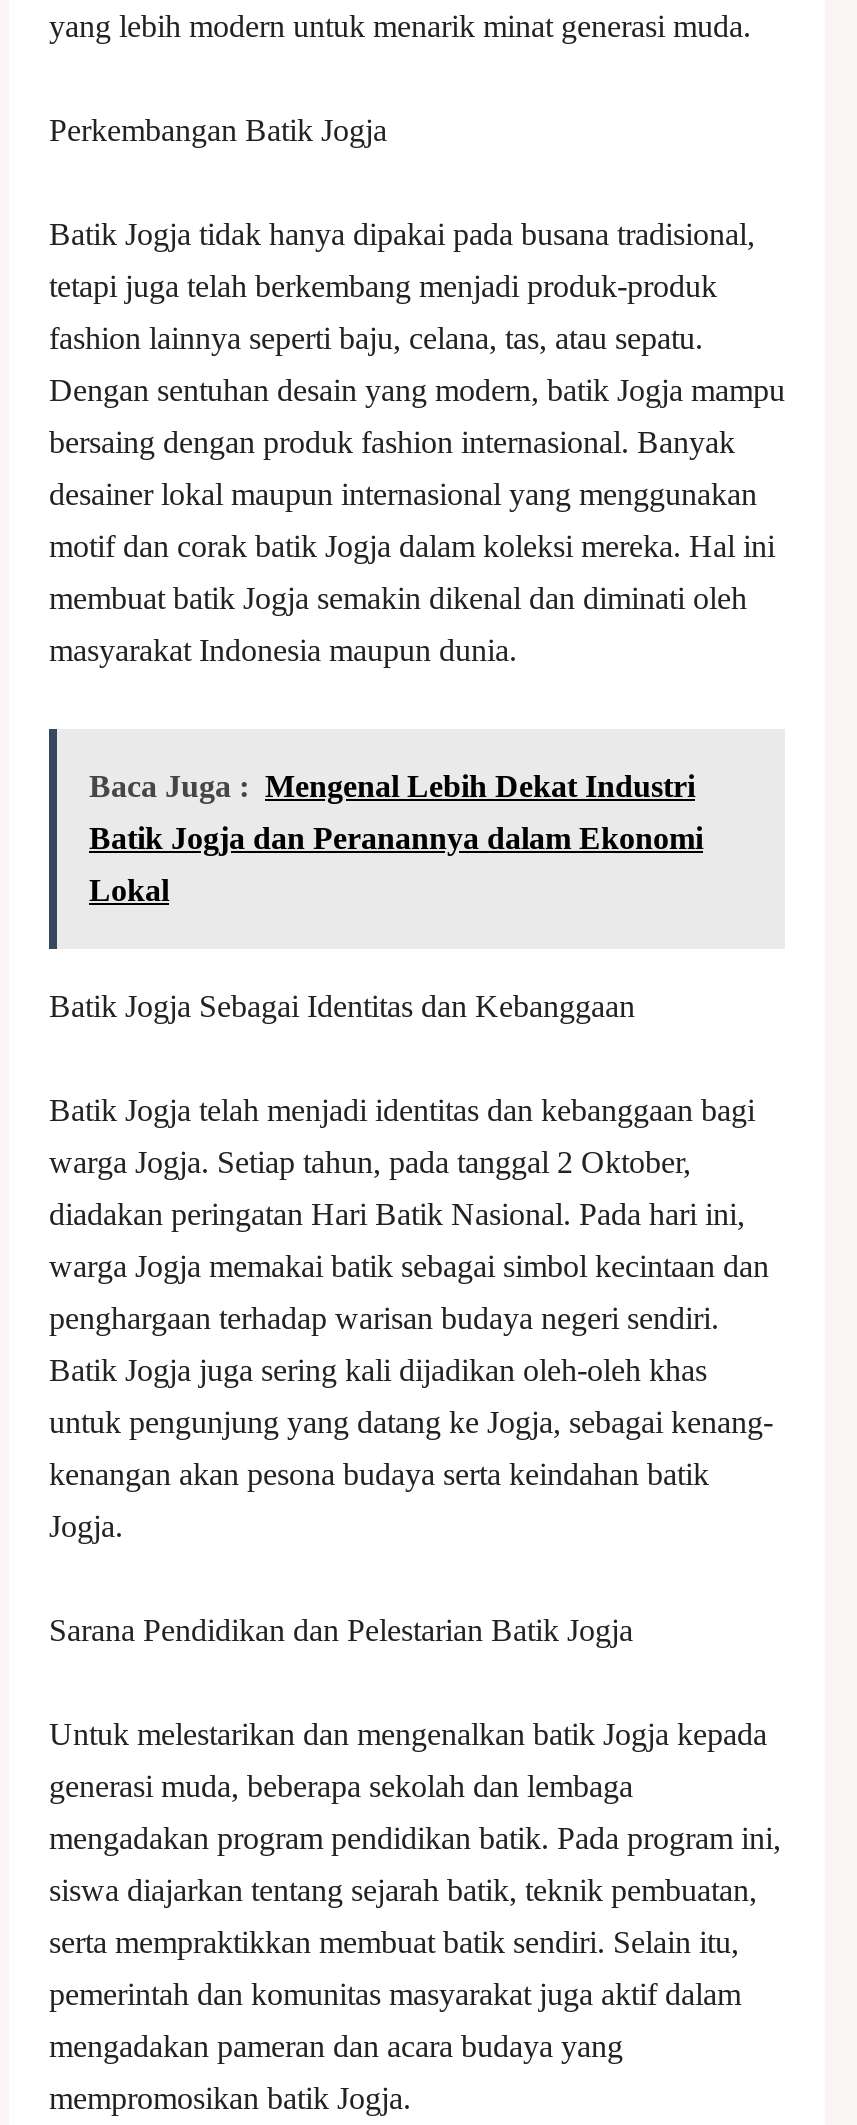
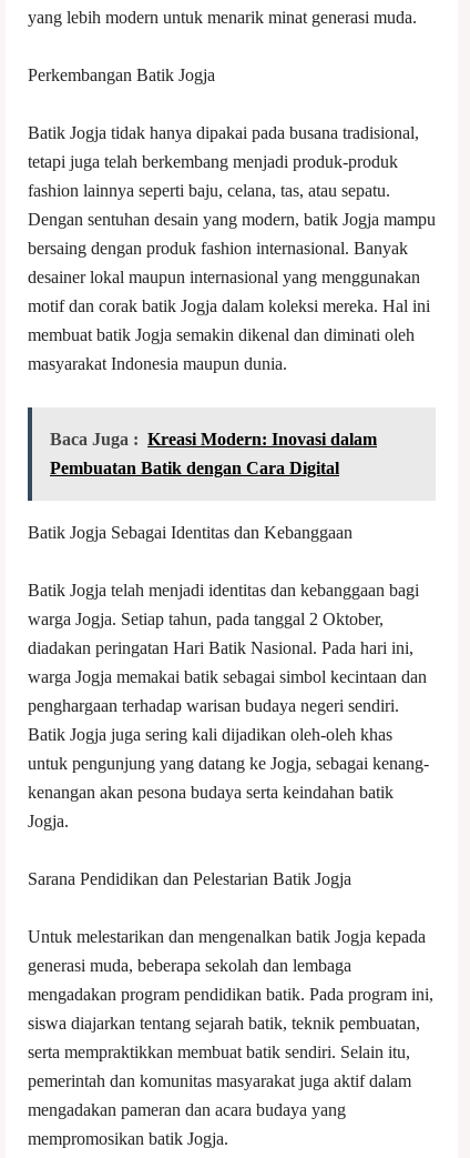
[89,769,703,907] Baca Juga : Mengenal Lebih Dekat Industri | Batik Jogja dan Peranannya dalam Ekonomi | Lokal -> [50,430,377,477] Baca Juga : Kreasi Modern: Inovasi dalam | Pembuatan Batik dengan Cara Digital

